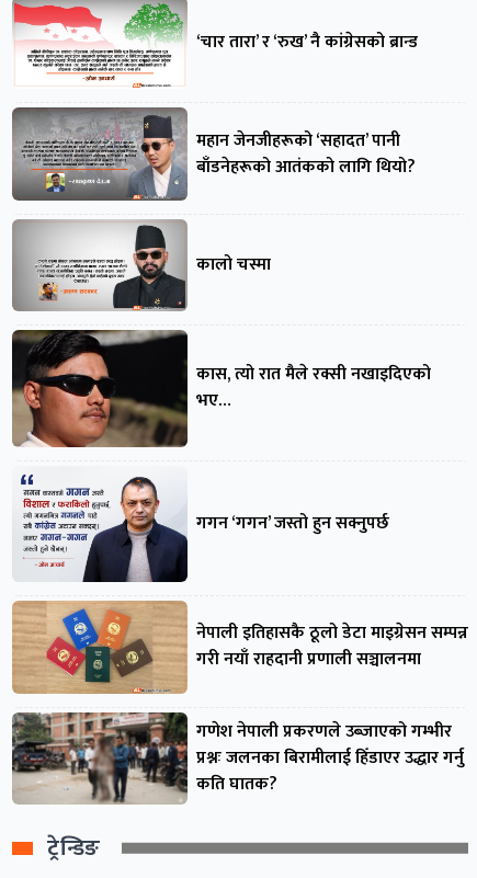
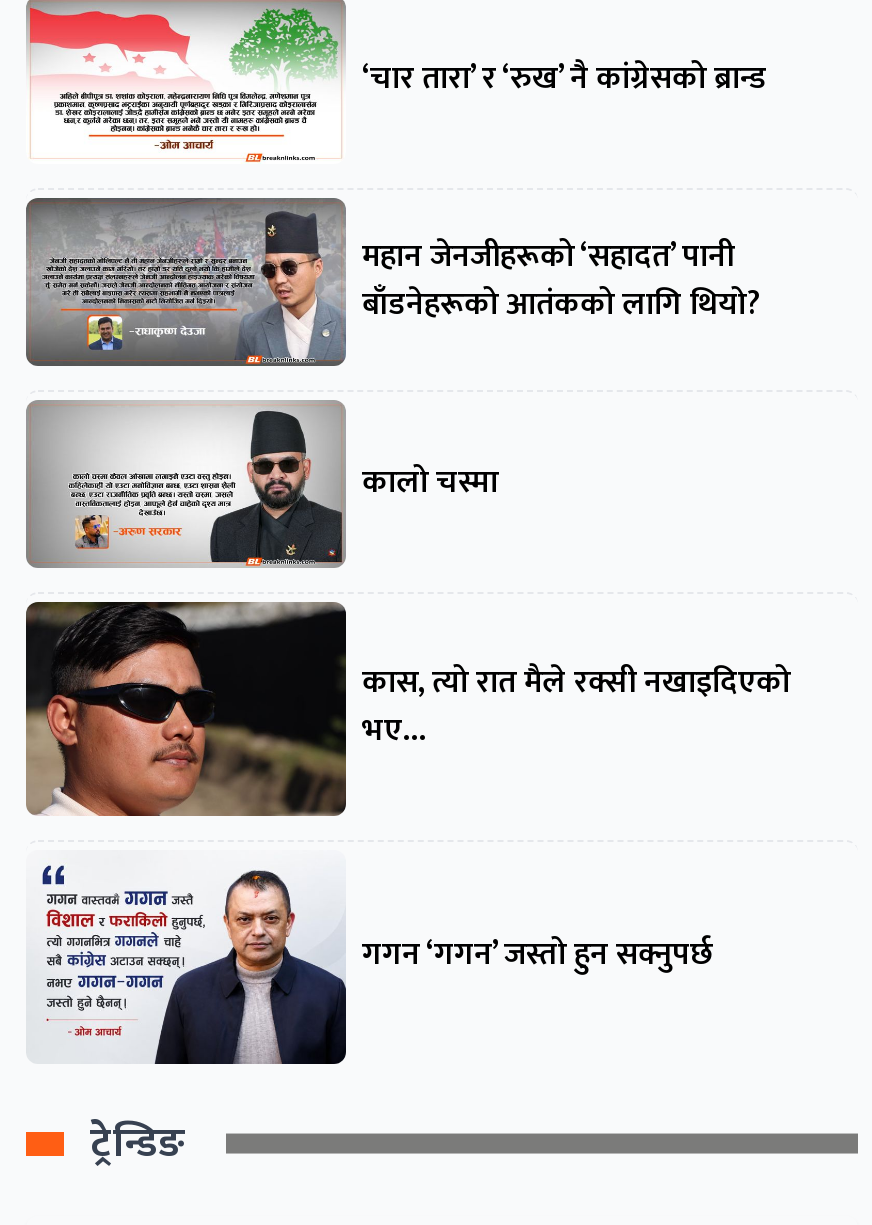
[11,600,468,799] [image] | नेपाली इतिहासकै ठूलो डेटा माइग्रेसन सम्पन्न | गरी नयाँ राहदानी प्रणाली सञ्चालनमा | गणेश नेपाली प्रकरणले उब्जाएको गम्भीर | प्रश्नः जलनका बिरामीलाई हिँडाएर उद्धार गर्नु | कति घातक? -> none
[11,711,181,805] [image] -> none

